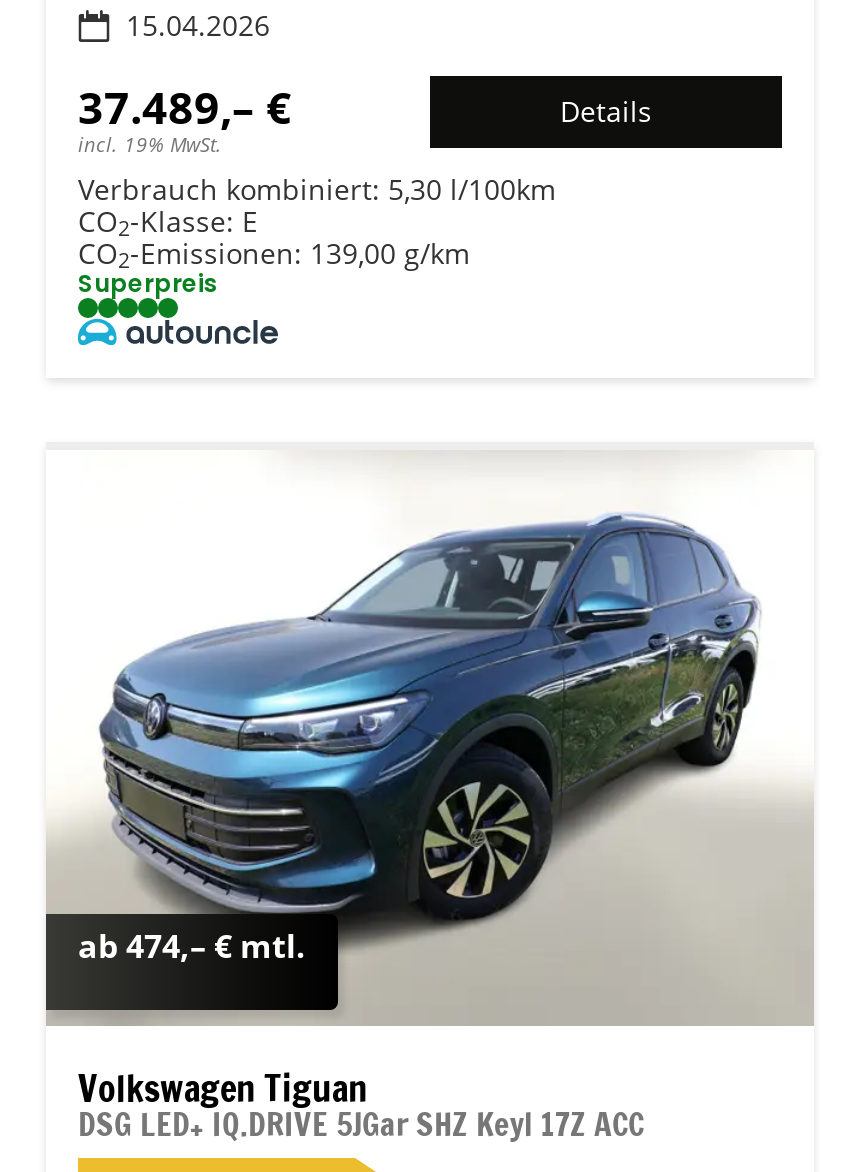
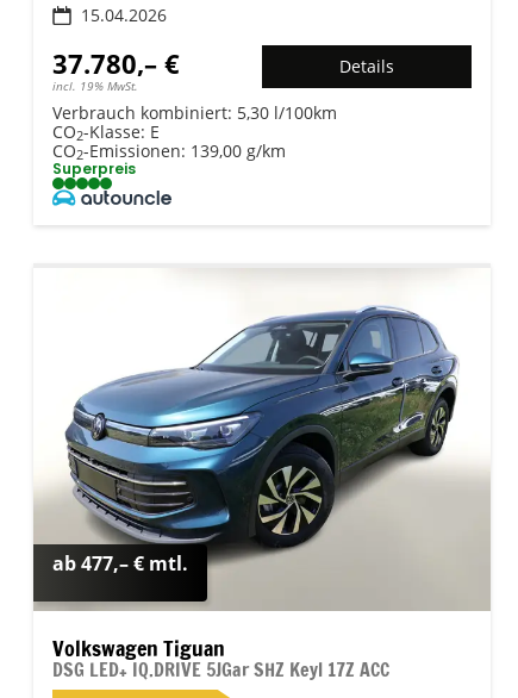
[78,75,292,135] 37.489,– € -> [52,45,180,81] 37.780,– €
[78,924,306,968] ab 474,– € mtl. -> [52,550,188,576] ab 477,– € mtl.

